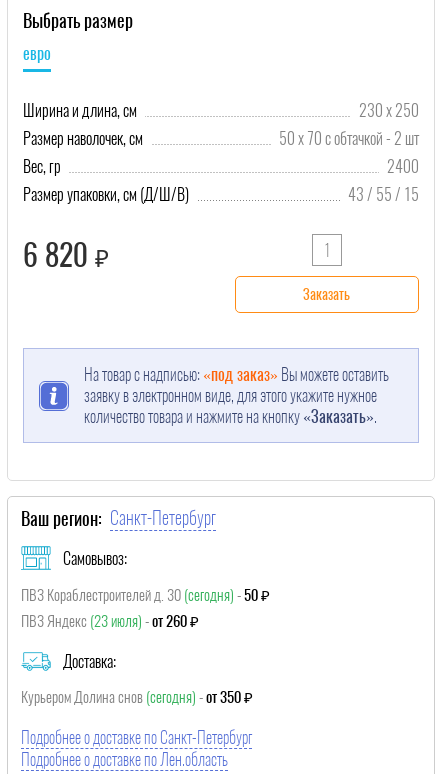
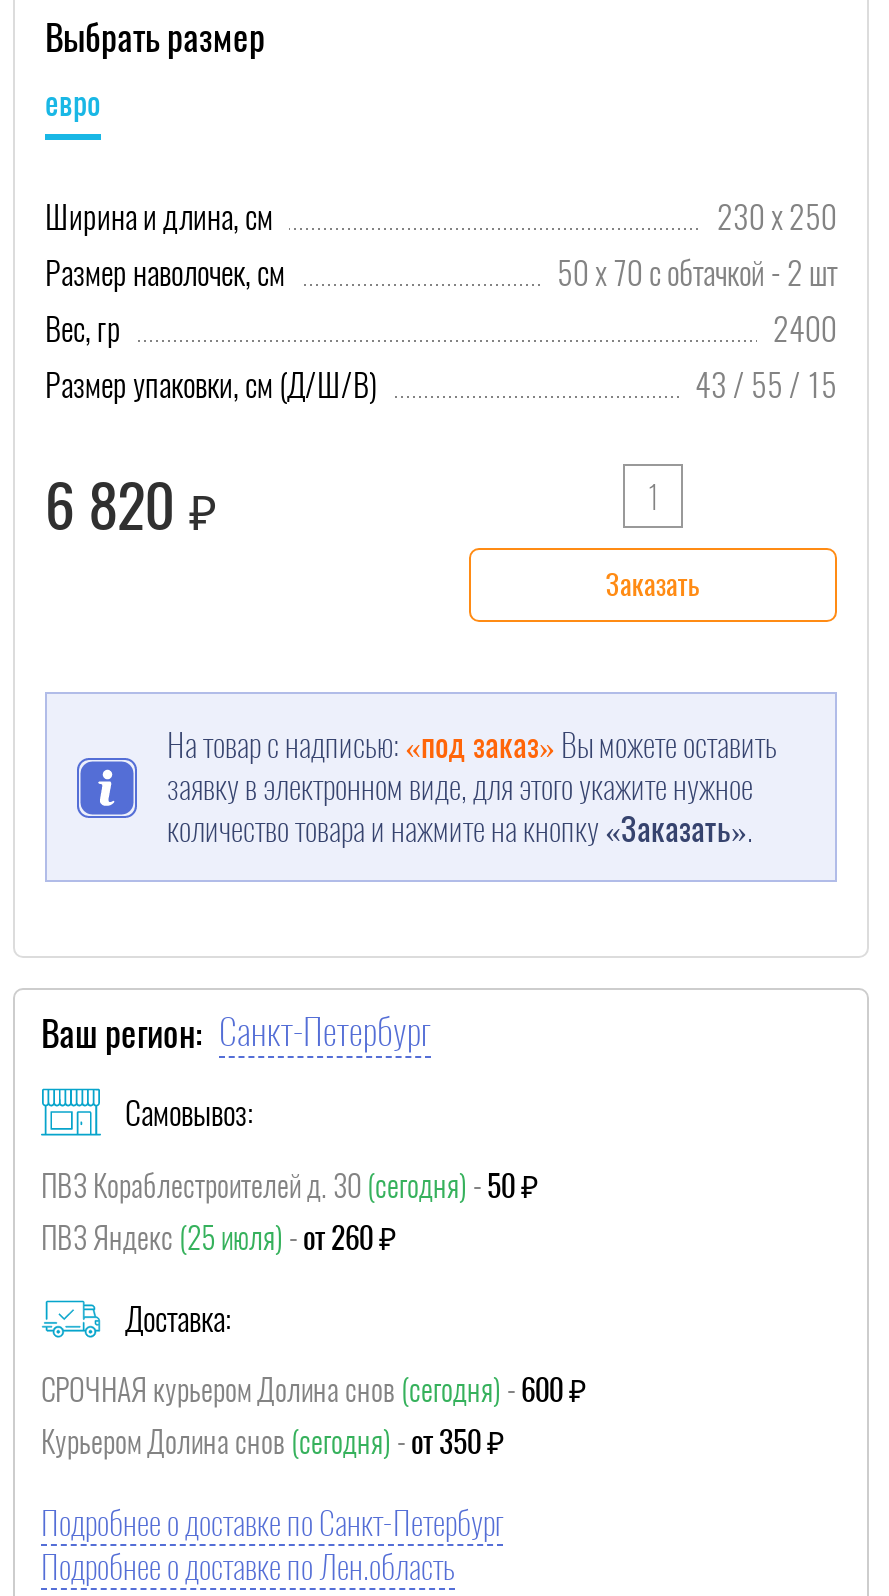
[21,611,199,631] ПВЗ Яндекс (23 июля) - от 260 ₽ -> [41,1218,397,1258] ПВЗ Яндекс (25 июля) - от 260 ₽
none -> [41,1370,587,1410] СРОЧНАЯ курьером Долина снов (сегодня) - 600 ₽

